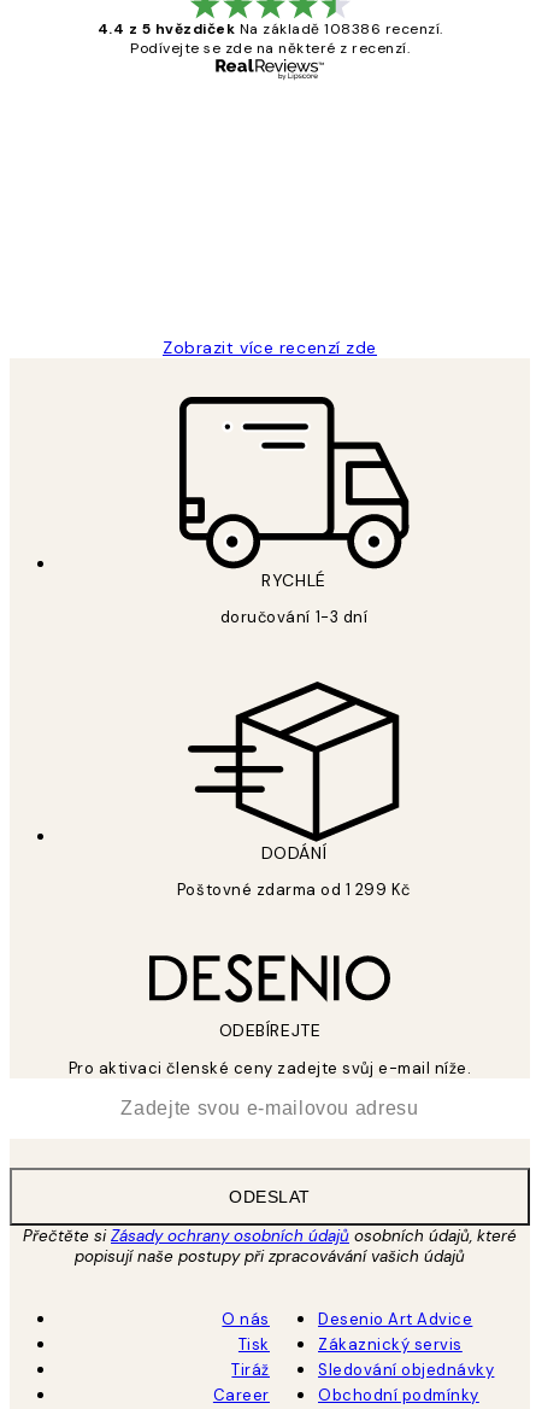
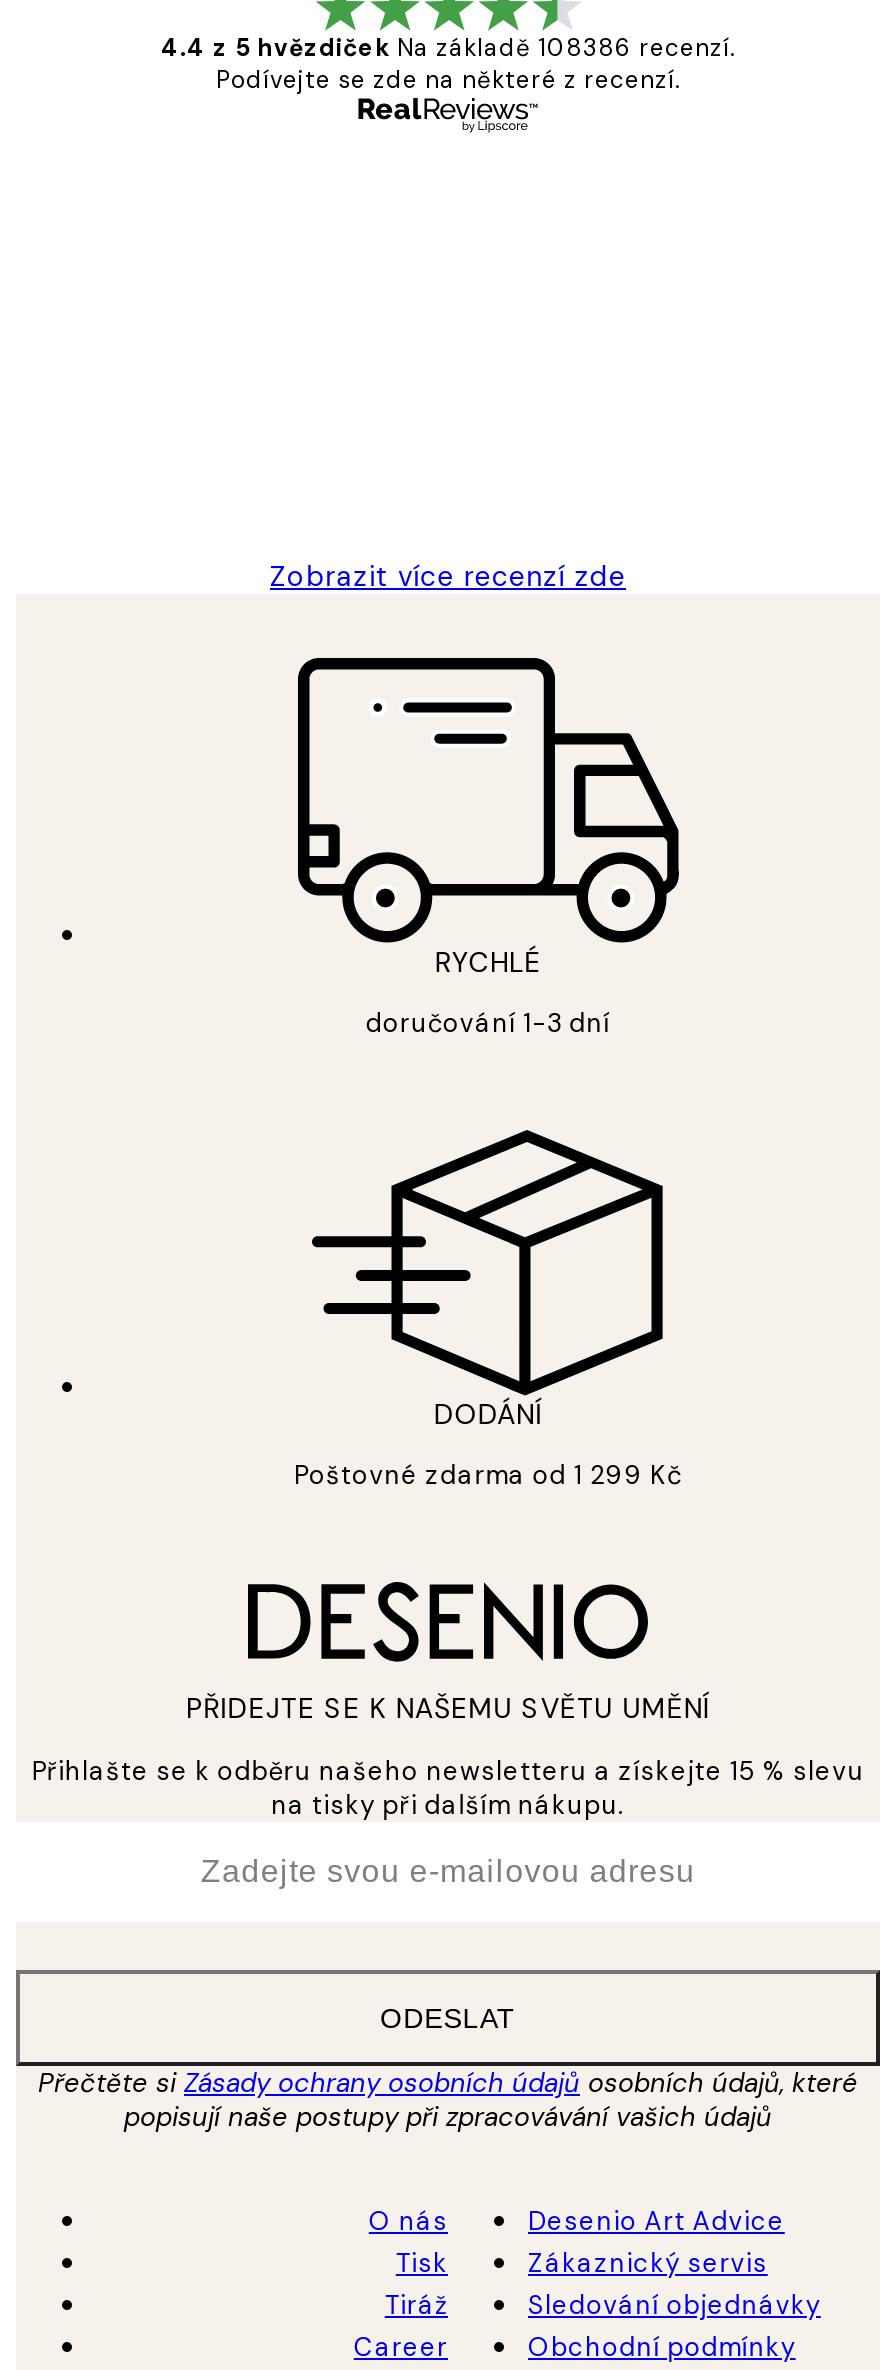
[219,1019,321,1041] ODEBÍREJTE -> [186,1690,710,1726] PŘIDEJTE SE K NAŠEMU SVĚTU UMĚNÍ
[68,1058,471,1078] Pro aktivaci členské ceny zadejte svůj e-mail níže. -> [32,1754,864,1822] Přihlašte se k odběru našeho newsletteru a získejte 15 % slevu | na tisky při dalším nákupu.

